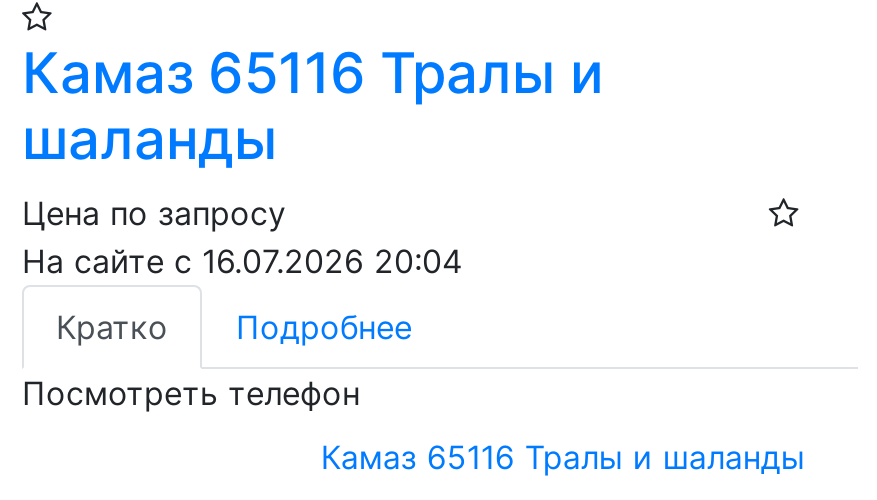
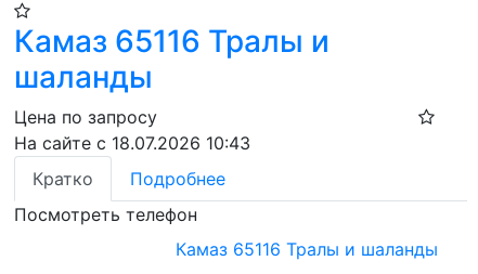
[22,241,462,281] На сайте с 16.07.2026 20:04 -> [14,132,250,154] На сайте с 18.07.2026 10:43

